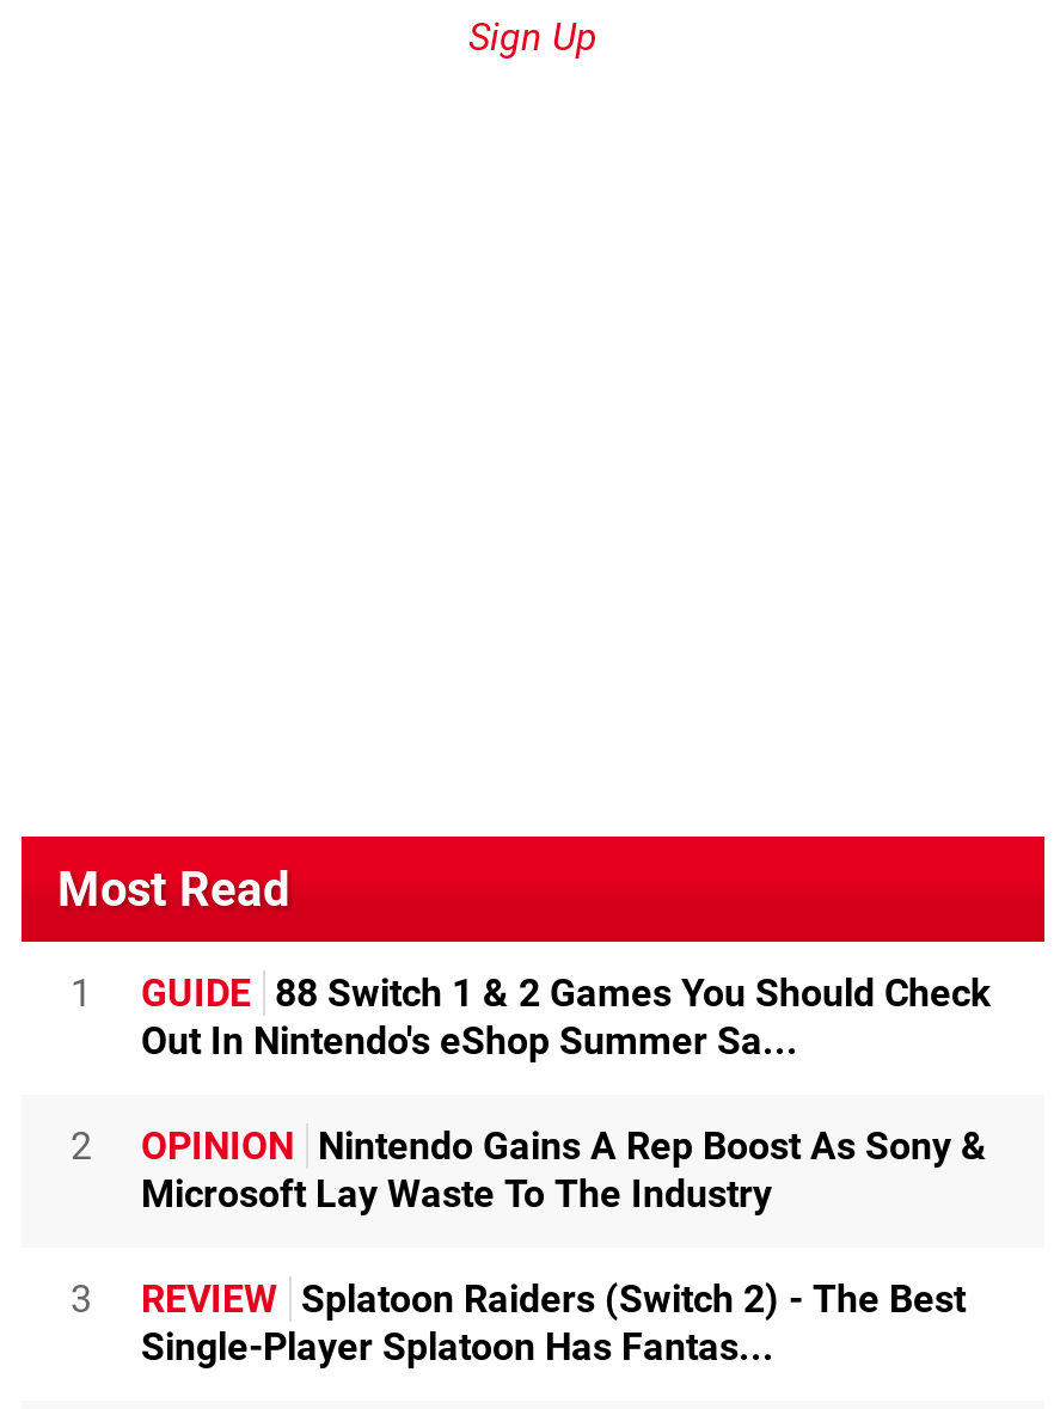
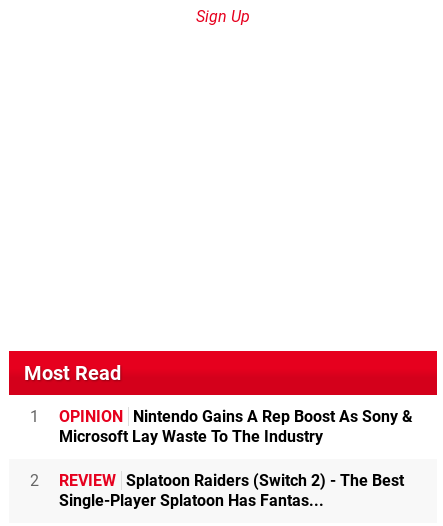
[71,970,992,1169] GUIDE 88 Switch 1 & 2 Games You Should Check | Out In Nintendo's eShop Summer Sa... | 2 -> none
[71,1276,966,1322] 3 REVIEW Splatoon Raiders (Switch 2) - The Best -> [29,471,404,490] 2 REVIEW Splatoon Raiders (Switch 2) - The Best

